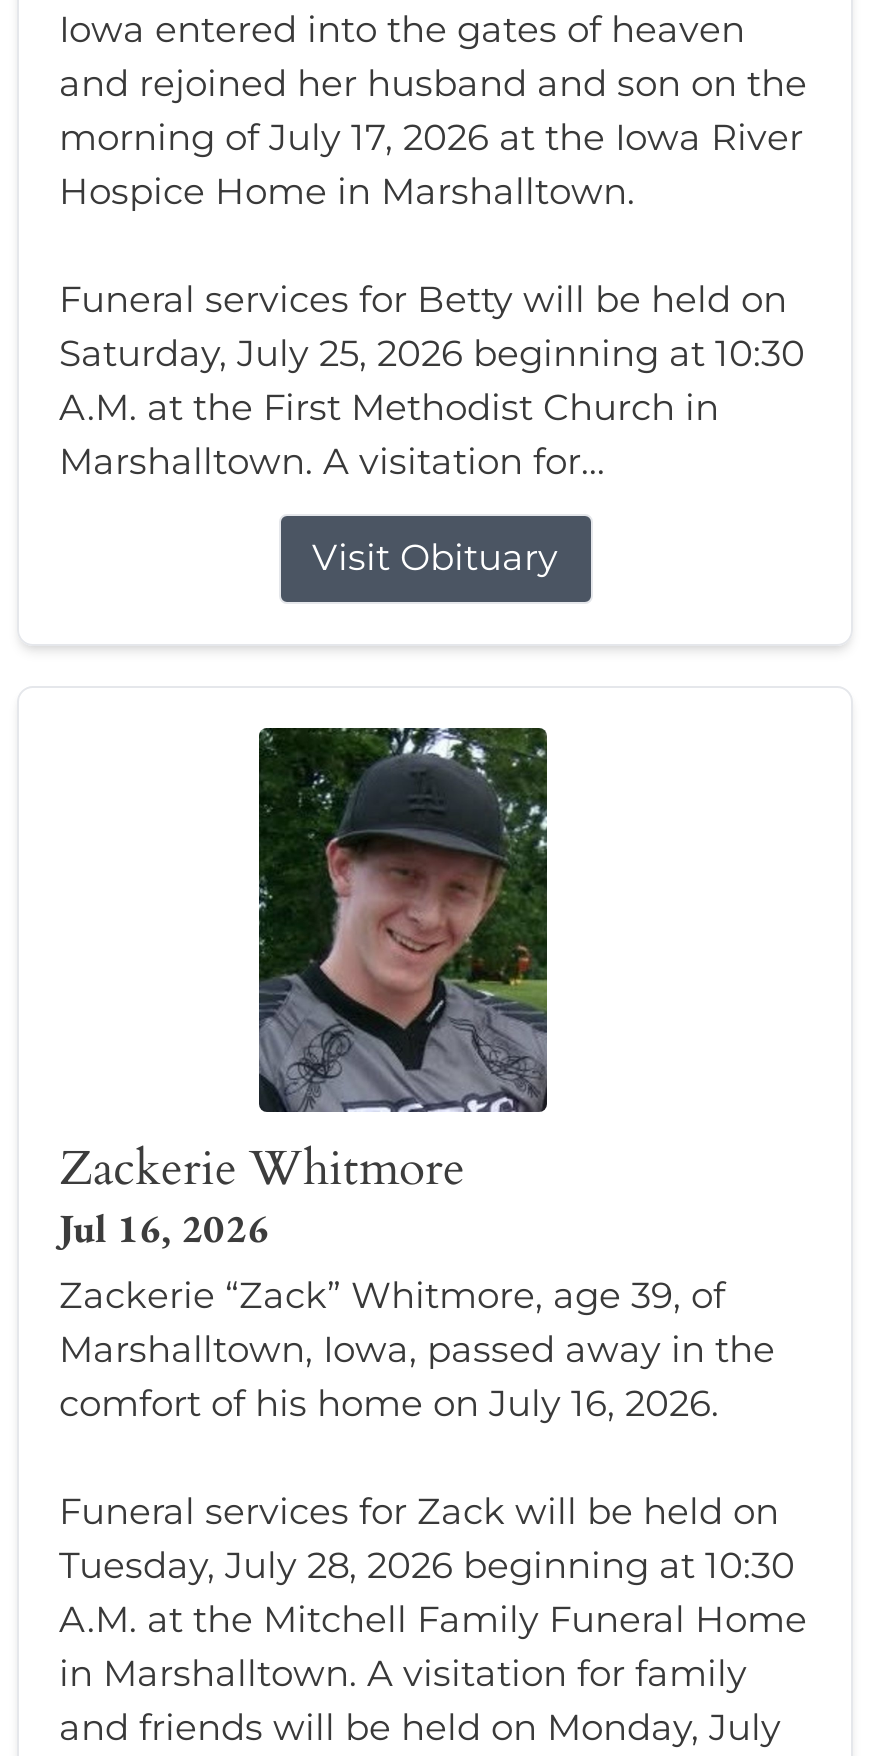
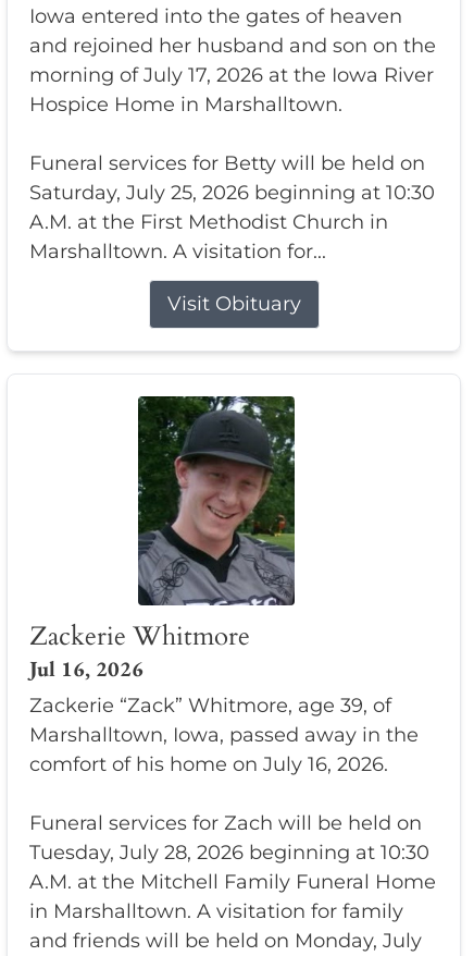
[59,1490,779,1534] Funeral services for Zack will be held on -> [29,811,422,835] Funeral services for Zach will be held on

